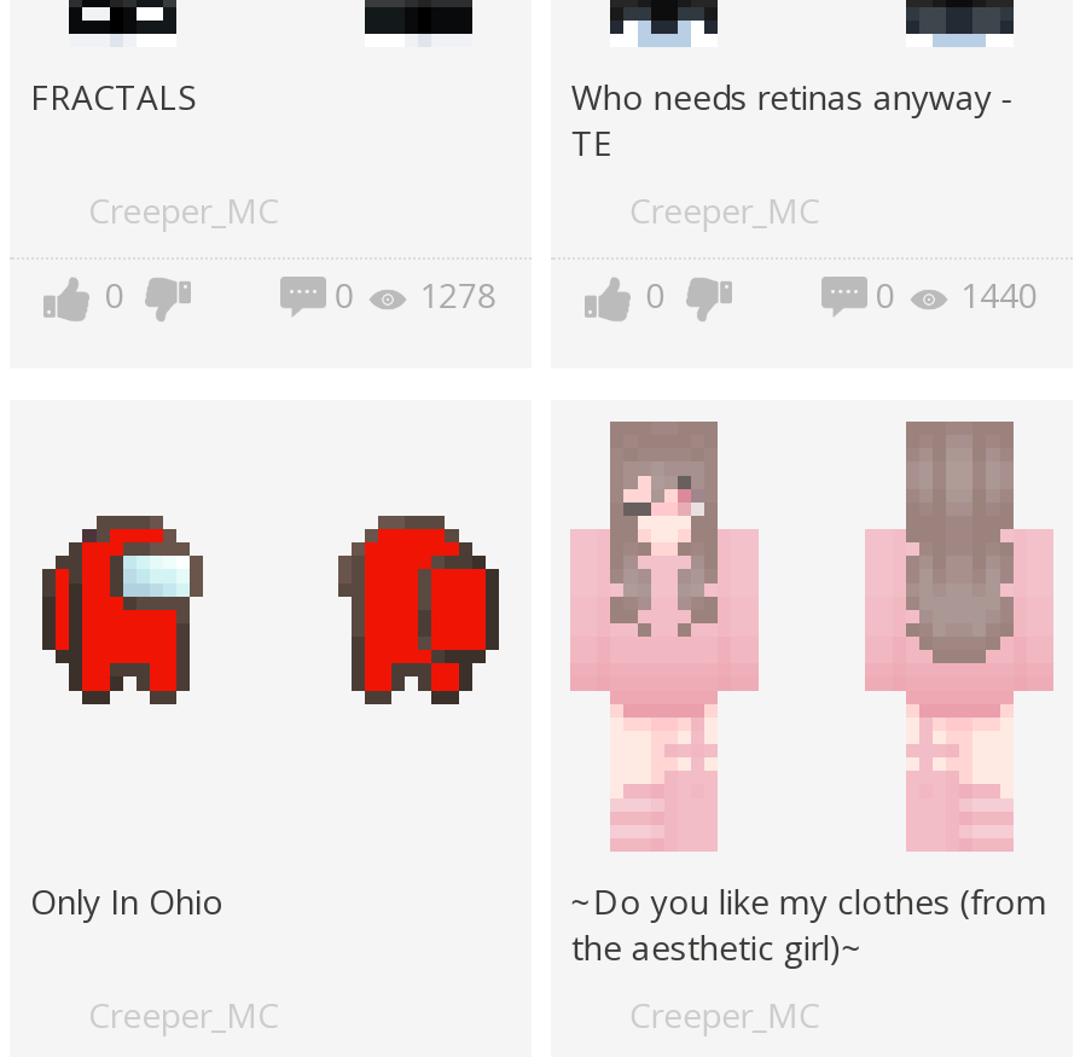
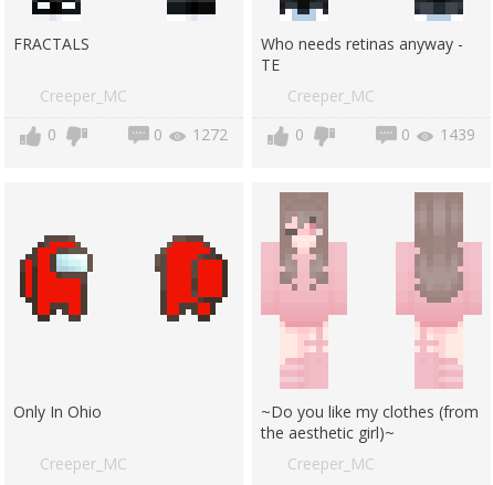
[335,272,497,318] 0 1278 -> [153,124,227,145] 0 1272
[876,272,1038,318] 0 1440 -> [401,124,475,145] 0 1439

